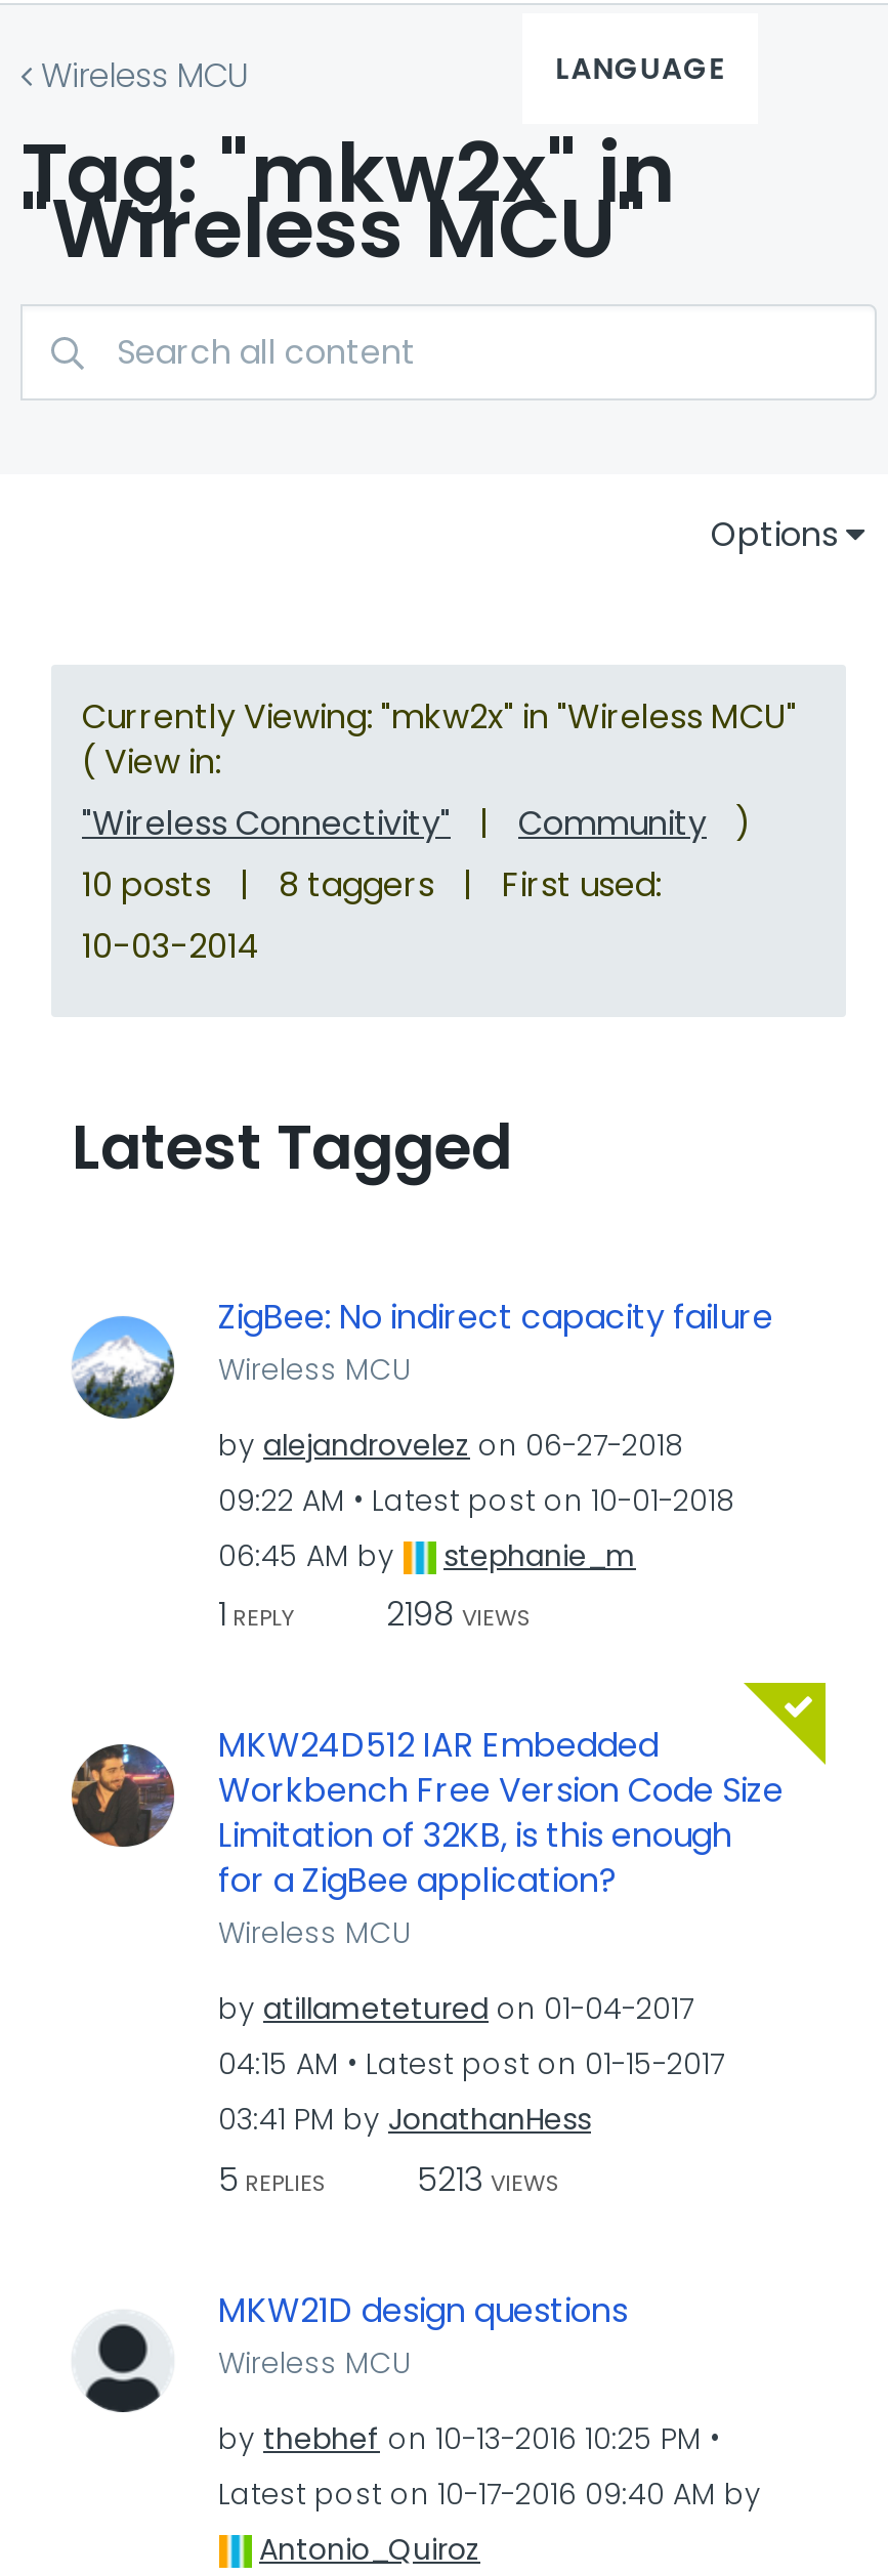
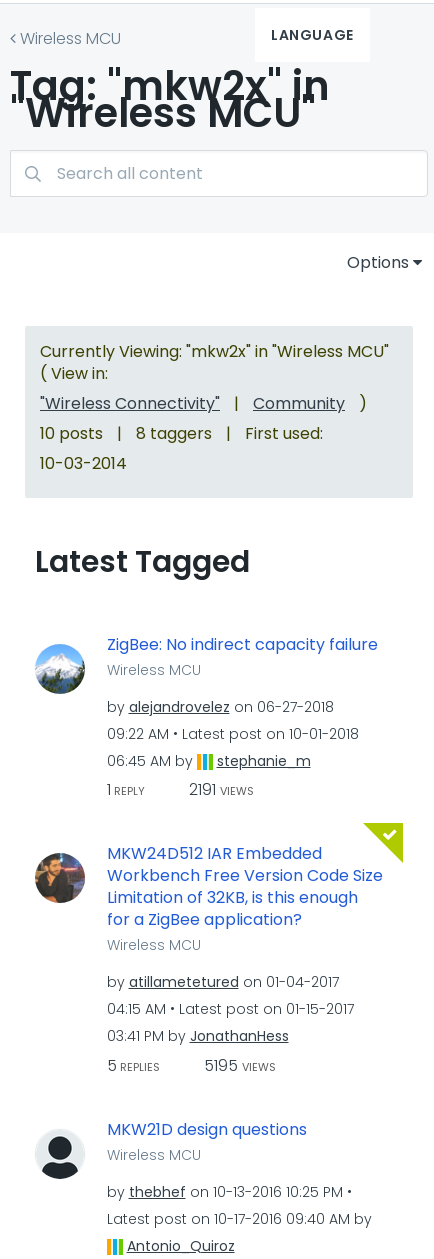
[218,1591,532,1638] 1 REPLY 2198 VIEWS -> [106,778,253,801] 1 REPLY 2191 VIEWS
[218,2155,560,2202] 5 REPLIES 5213 VIEWS -> [106,1053,275,1076] 5 REPLIES 5195 VIEWS

